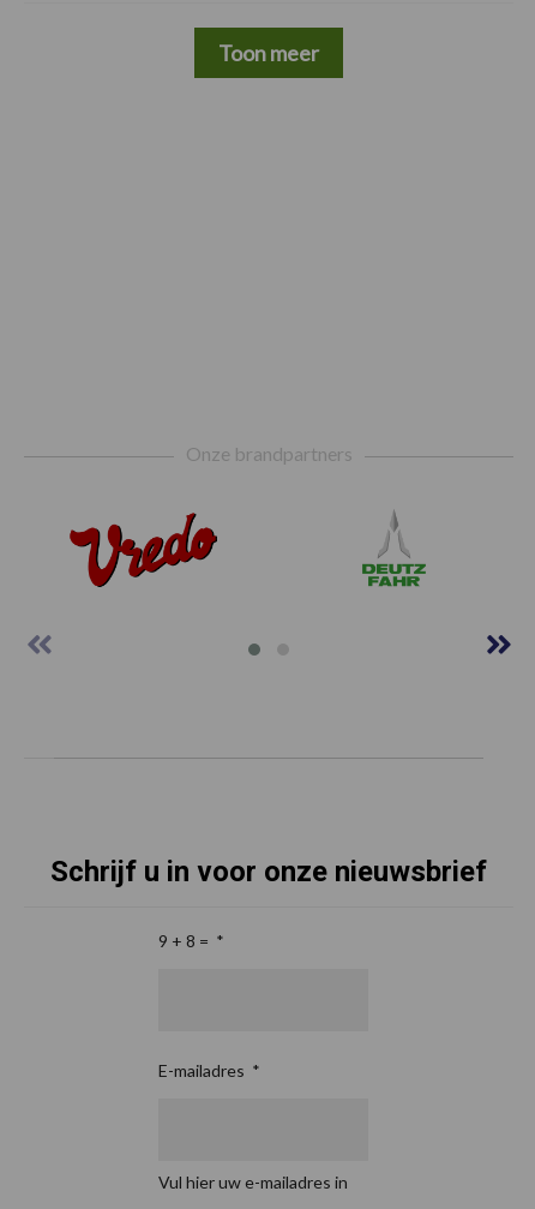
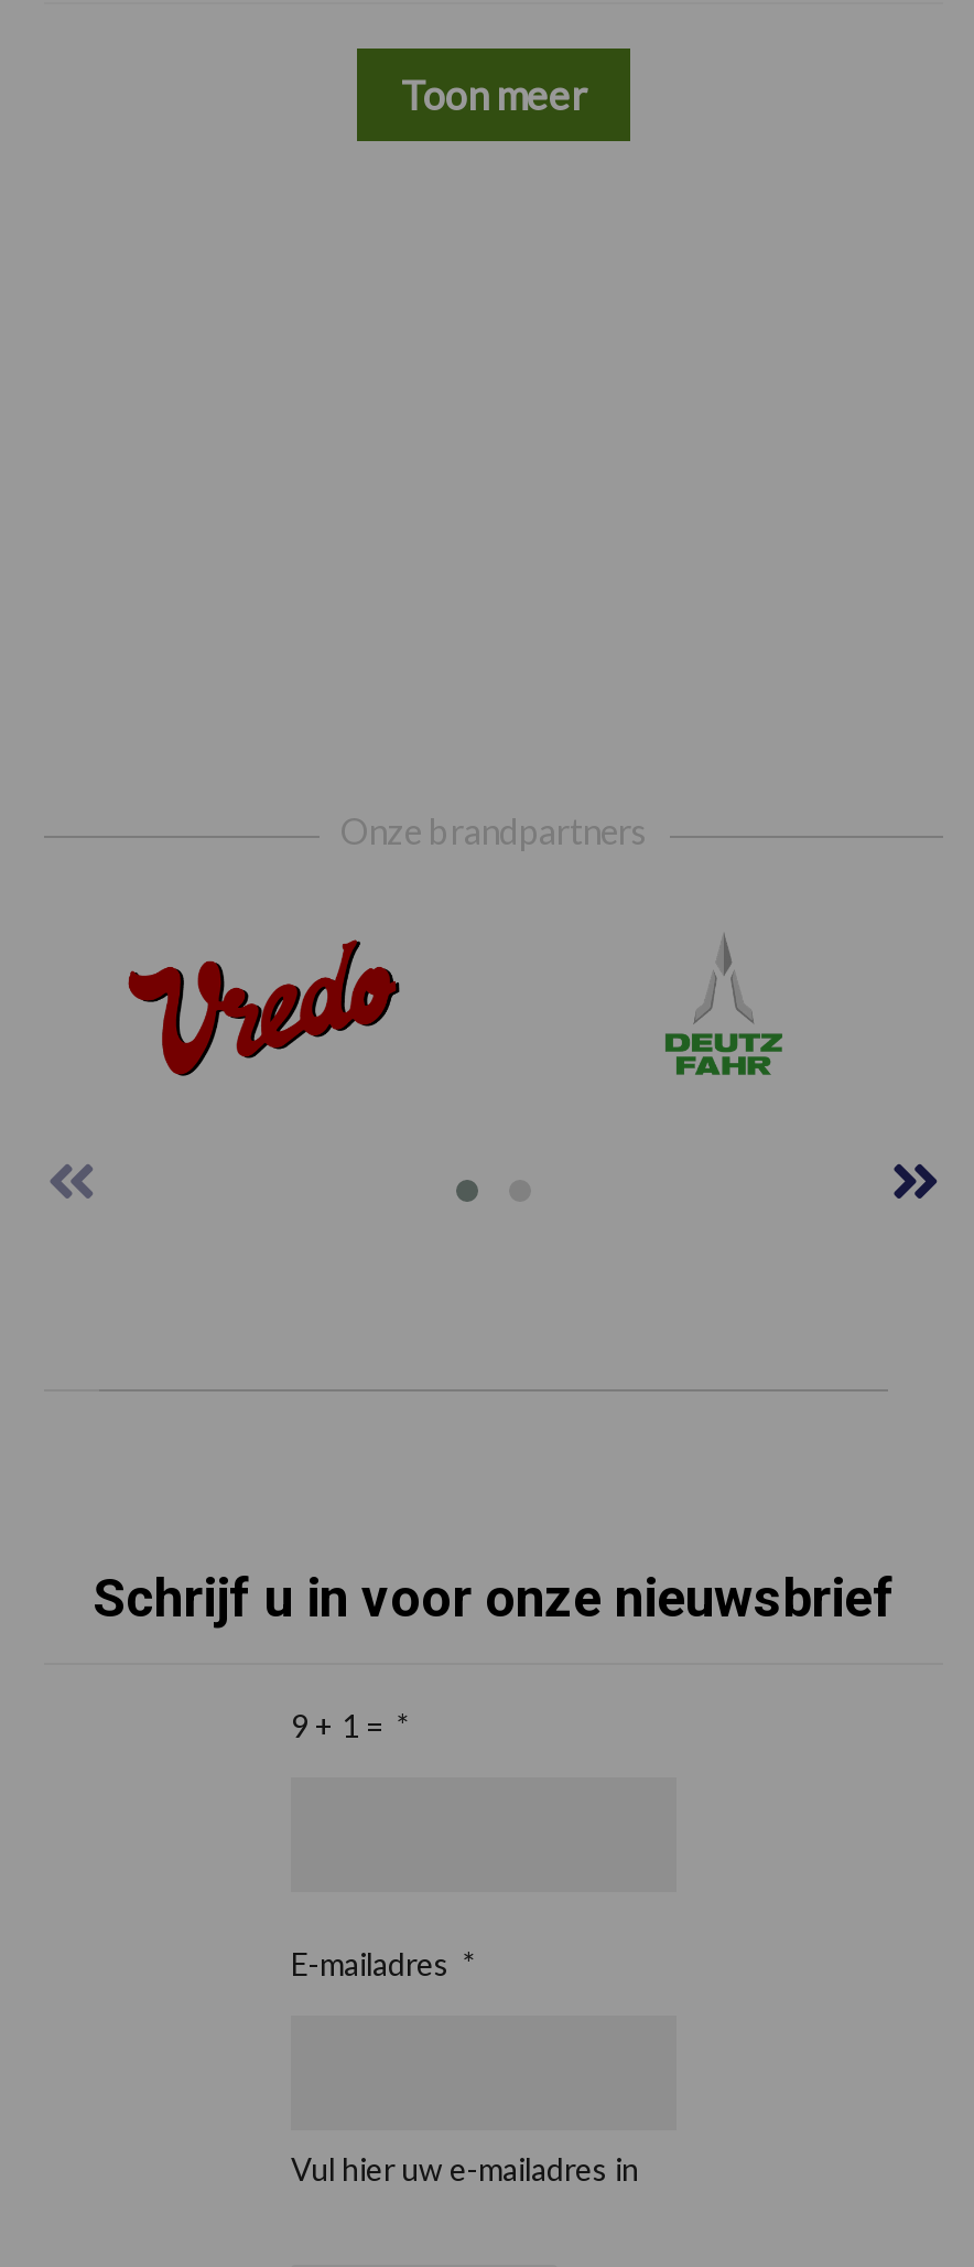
[158,930,224,951] 9 + 8 = * -> [291,1708,412,1746] 9 + 1 = *

